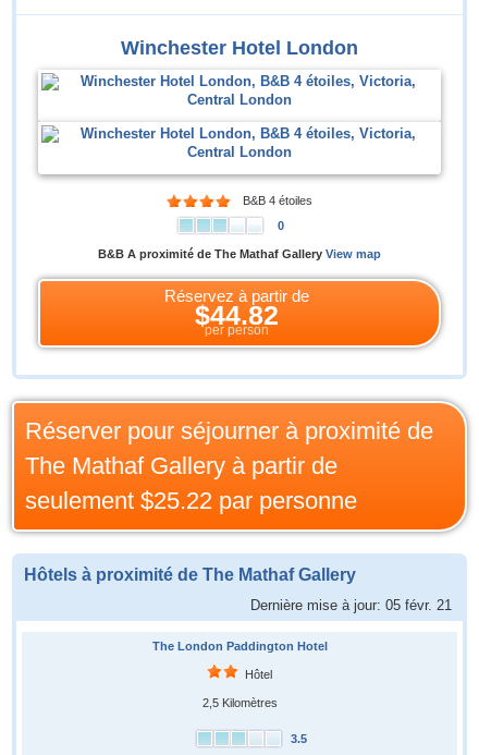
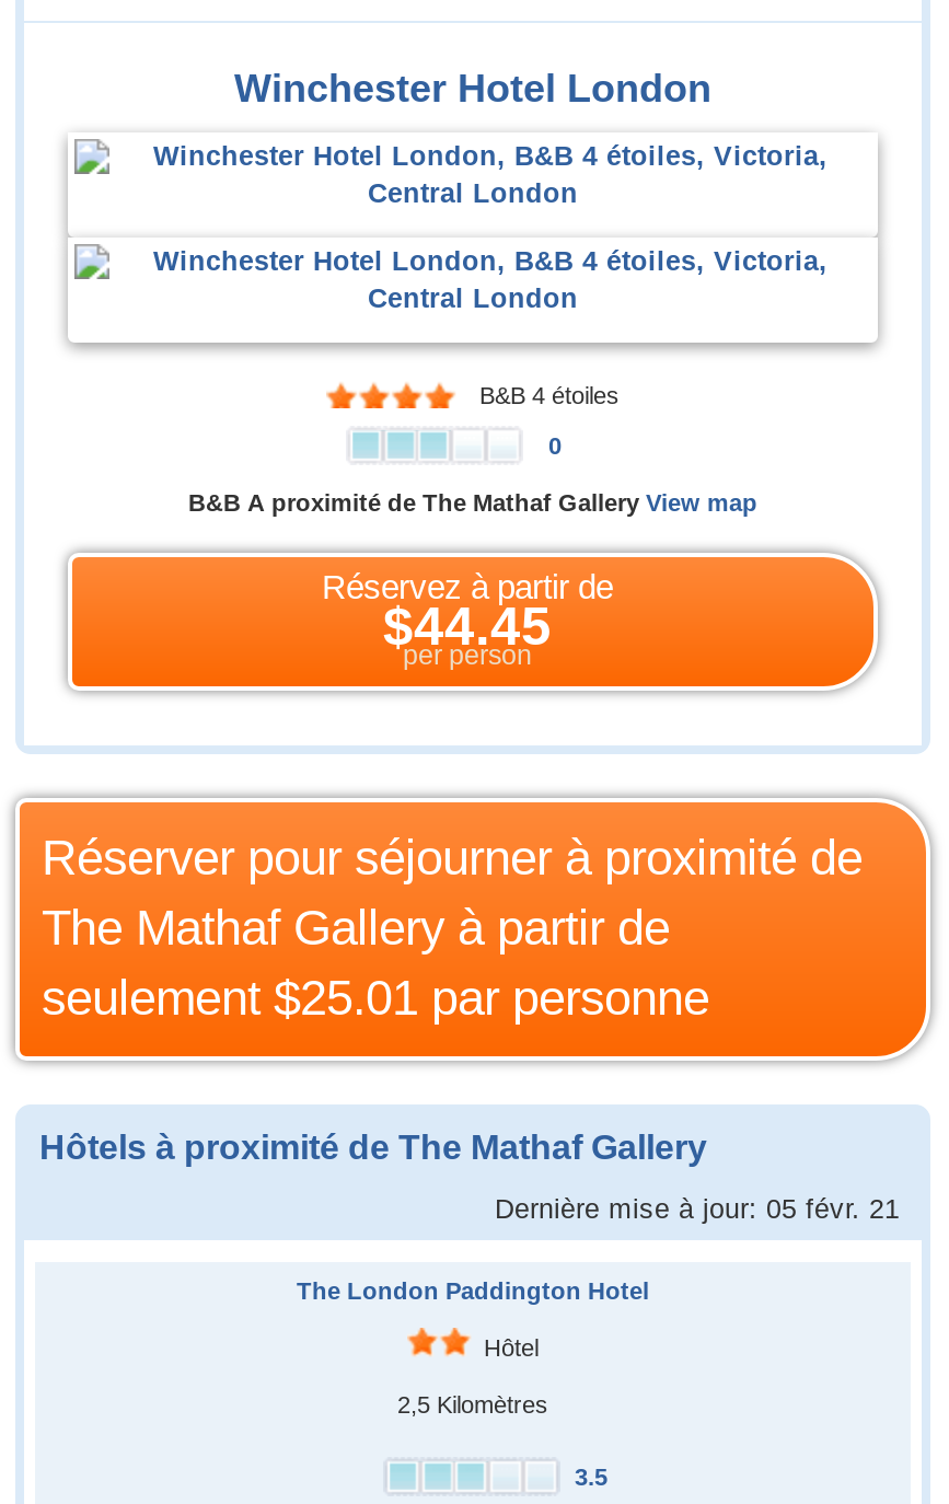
[195,301,279,338] $44.82 per person -> [383,597,552,671] $44.45 per person
[25,487,357,514] seulement $25.22 par personne -> [42,971,709,1026] seulement $25.01 par personne

